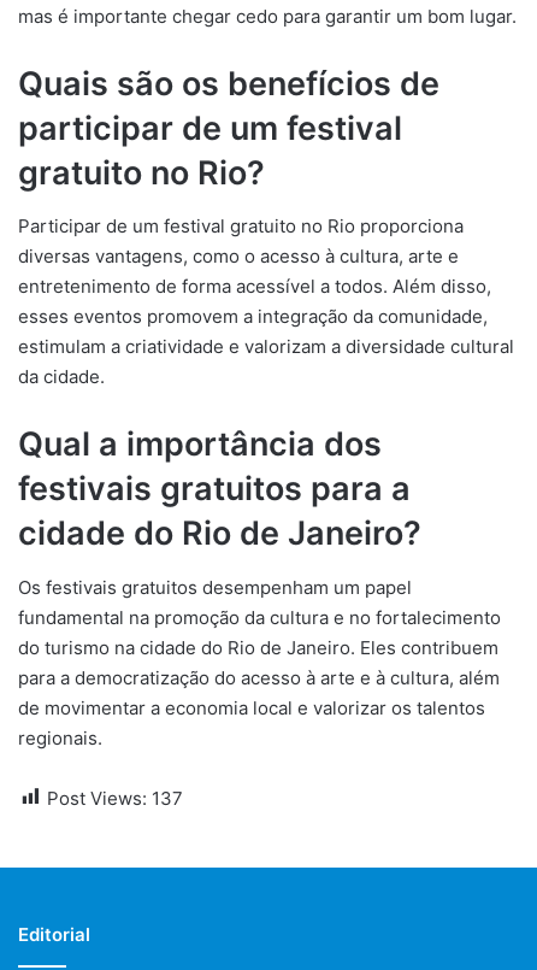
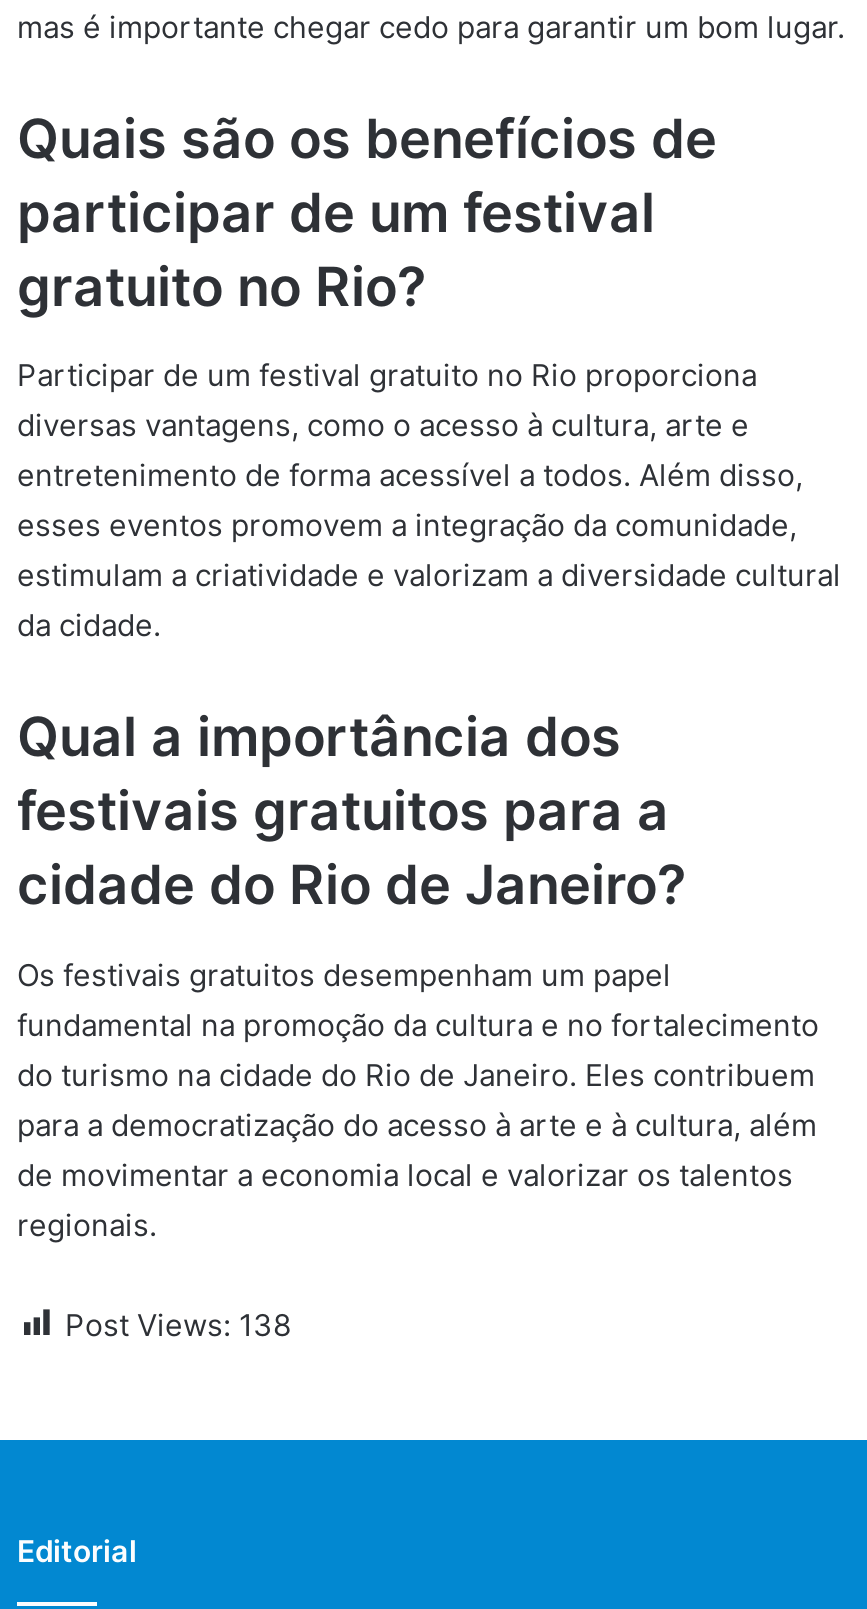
[47,786,183,809] Post Views: 137 -> [65,1305,291,1343] Post Views: 138

